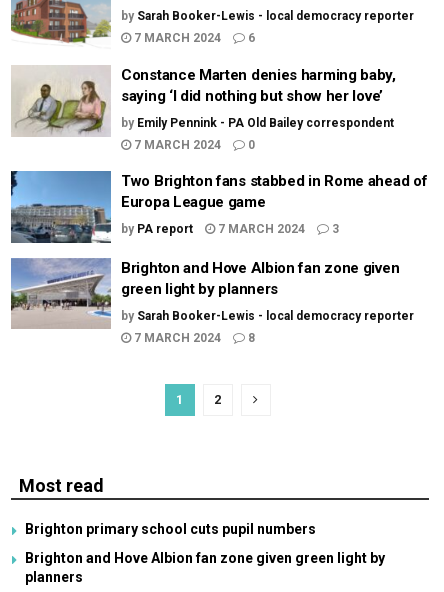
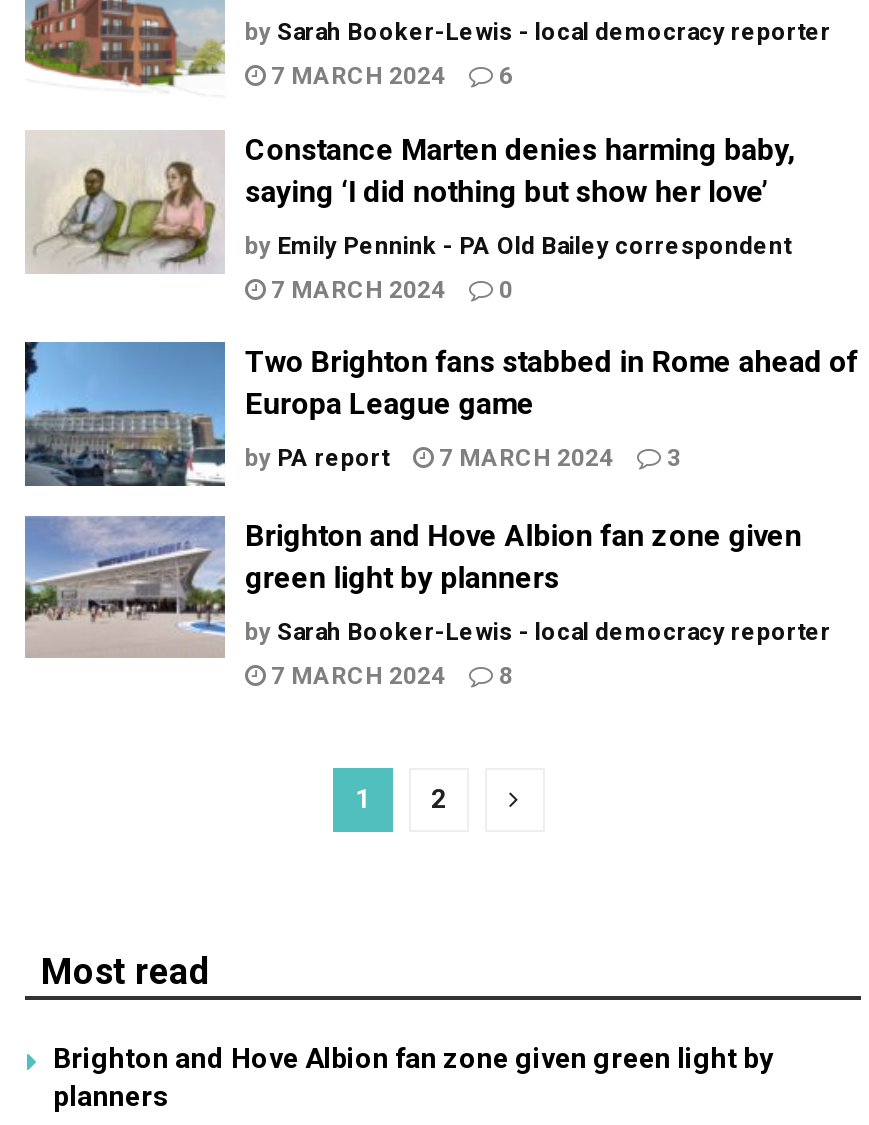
[25,520,316,536] Brighton primary school cuts pupil numbers -> none

